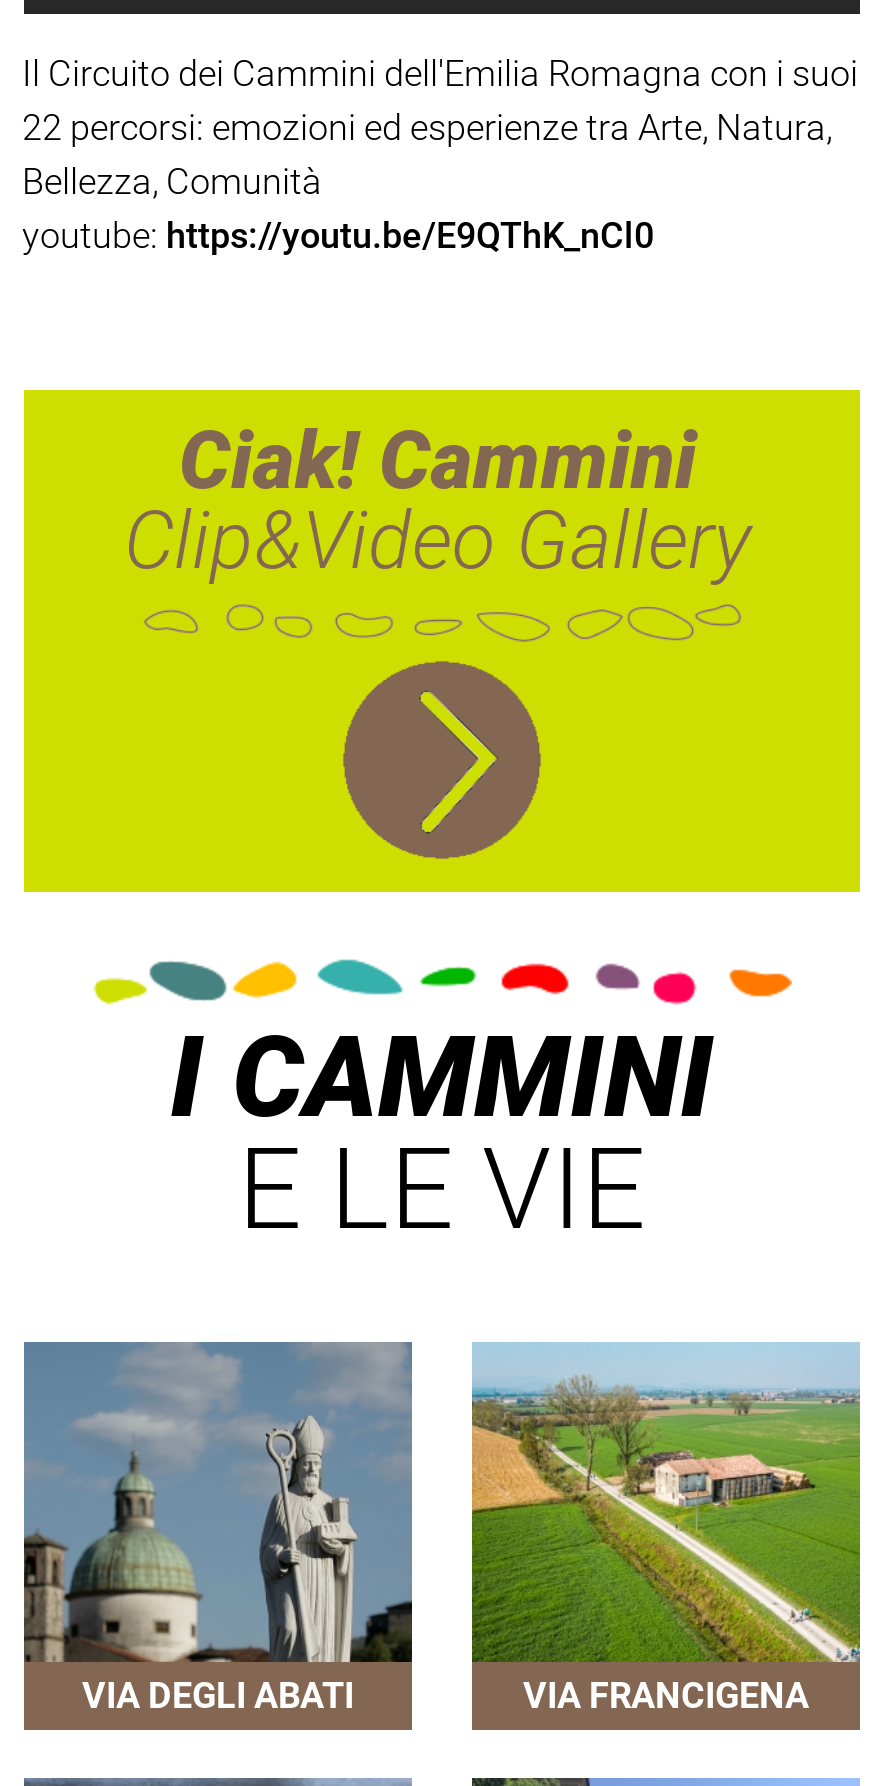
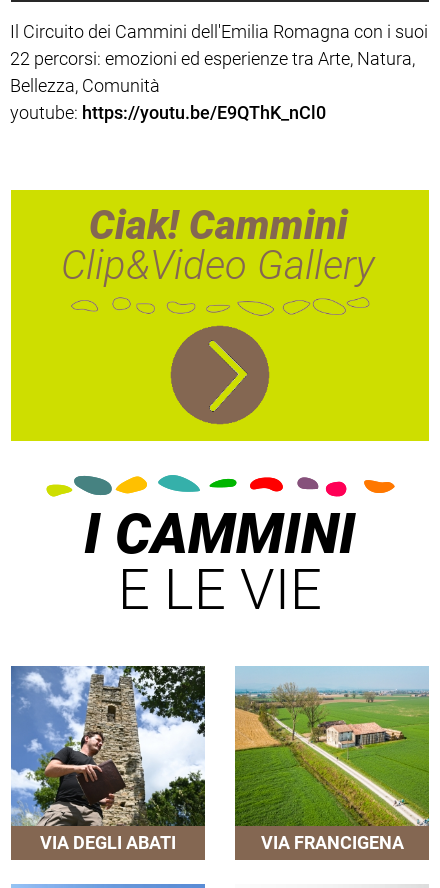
[22,1340,414,1664] [image] -> [10,665,206,827] [image]

